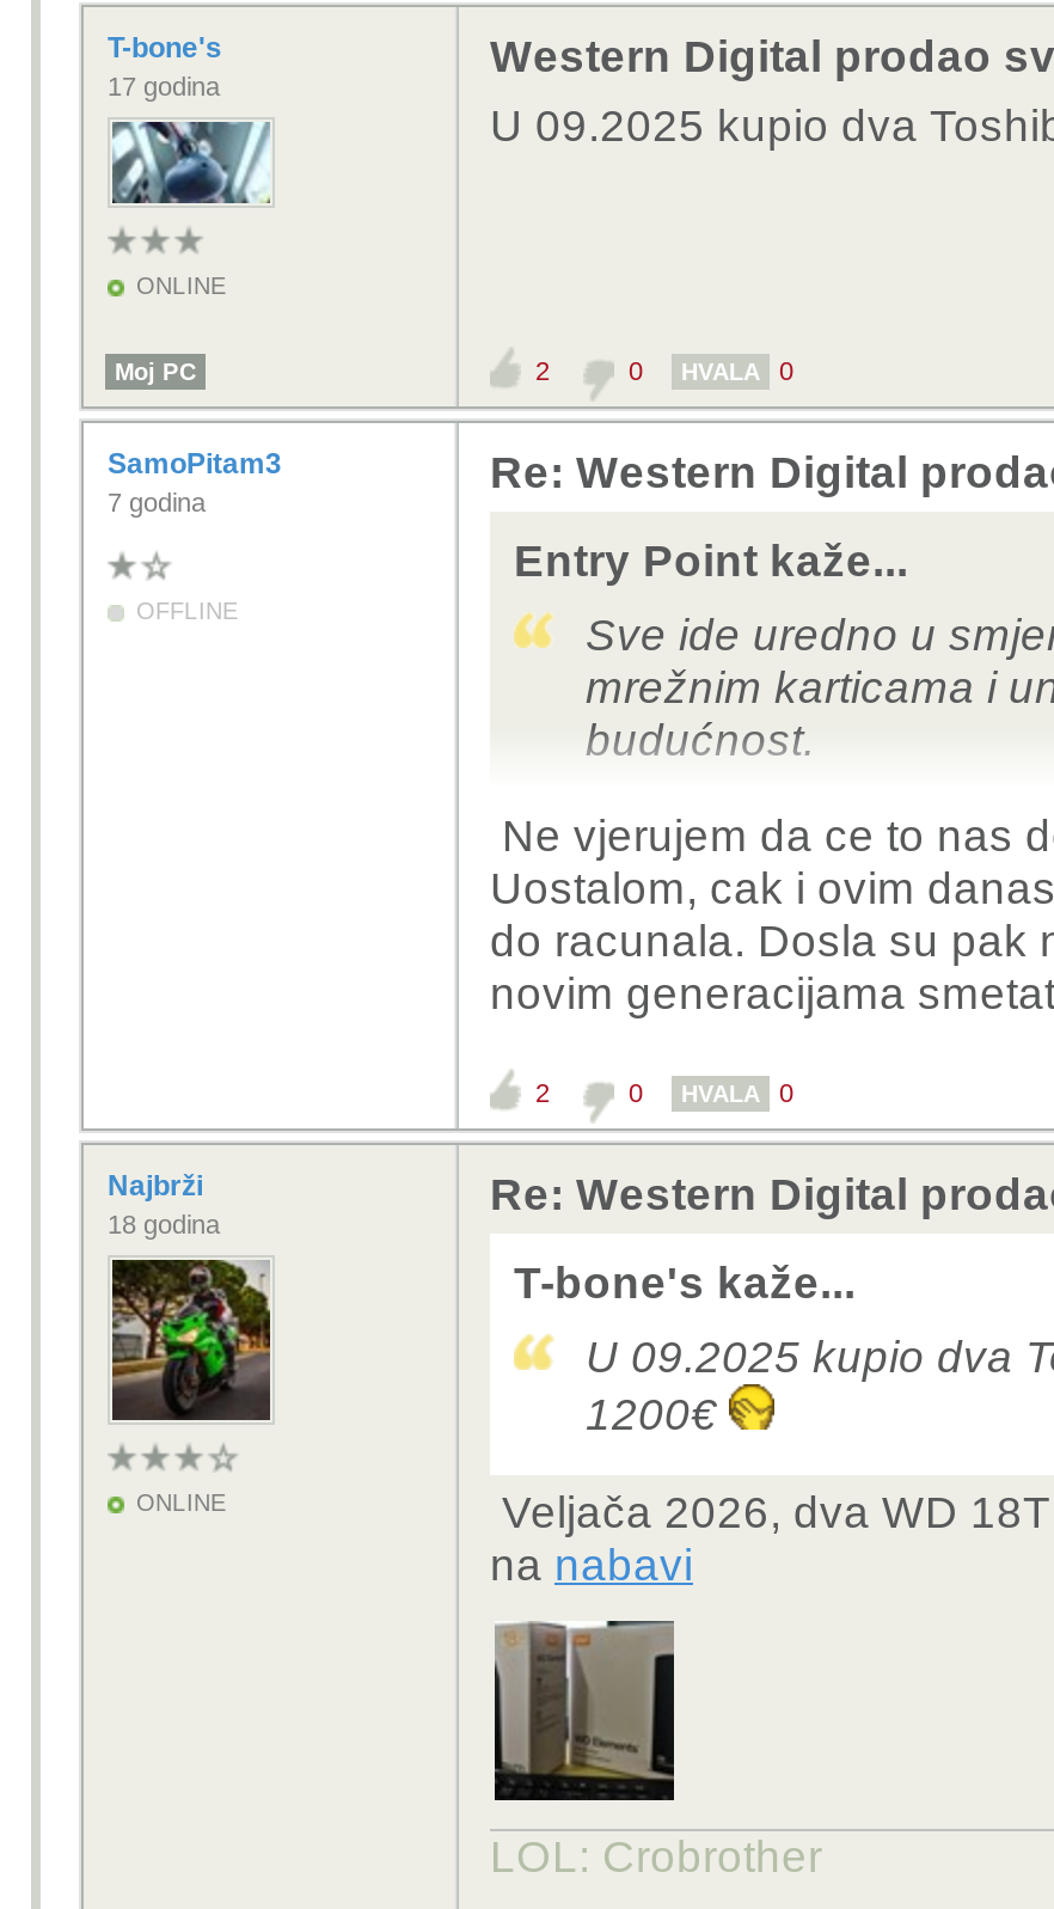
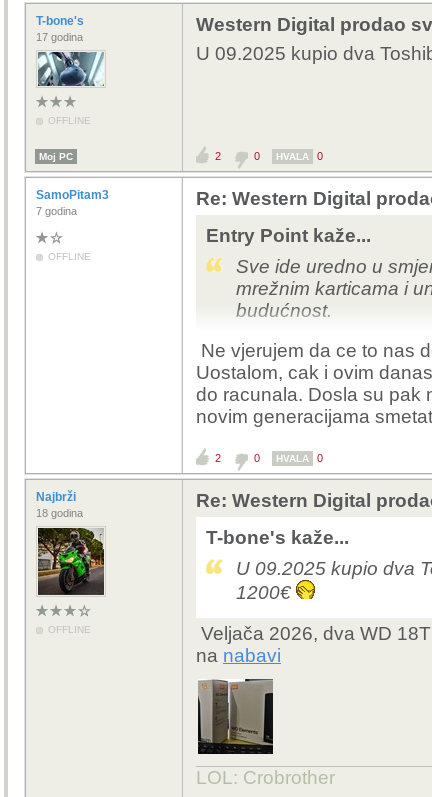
[136,273,227,299] ONLINE -> [48,115,91,126] OFFLINE
[136,1489,227,1516] ONLINE -> [48,624,91,635] OFFLINE

